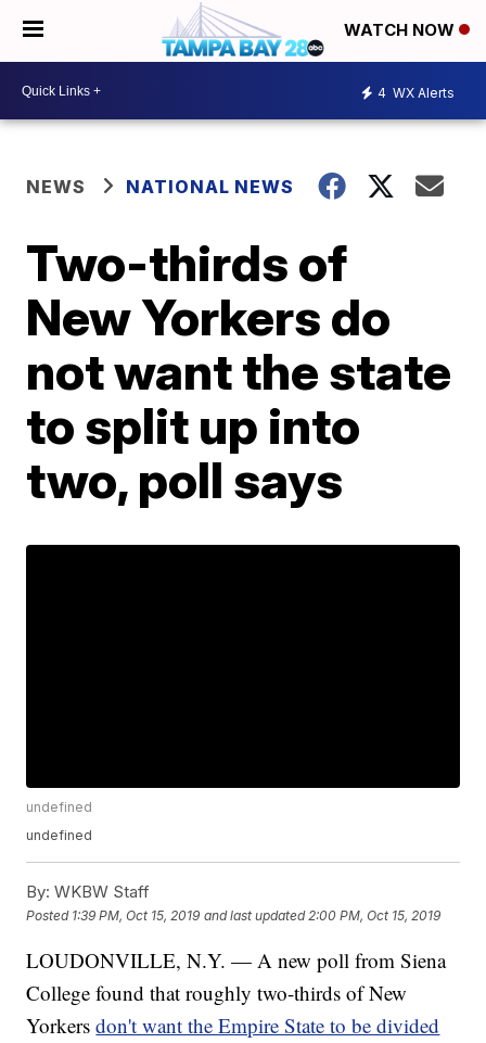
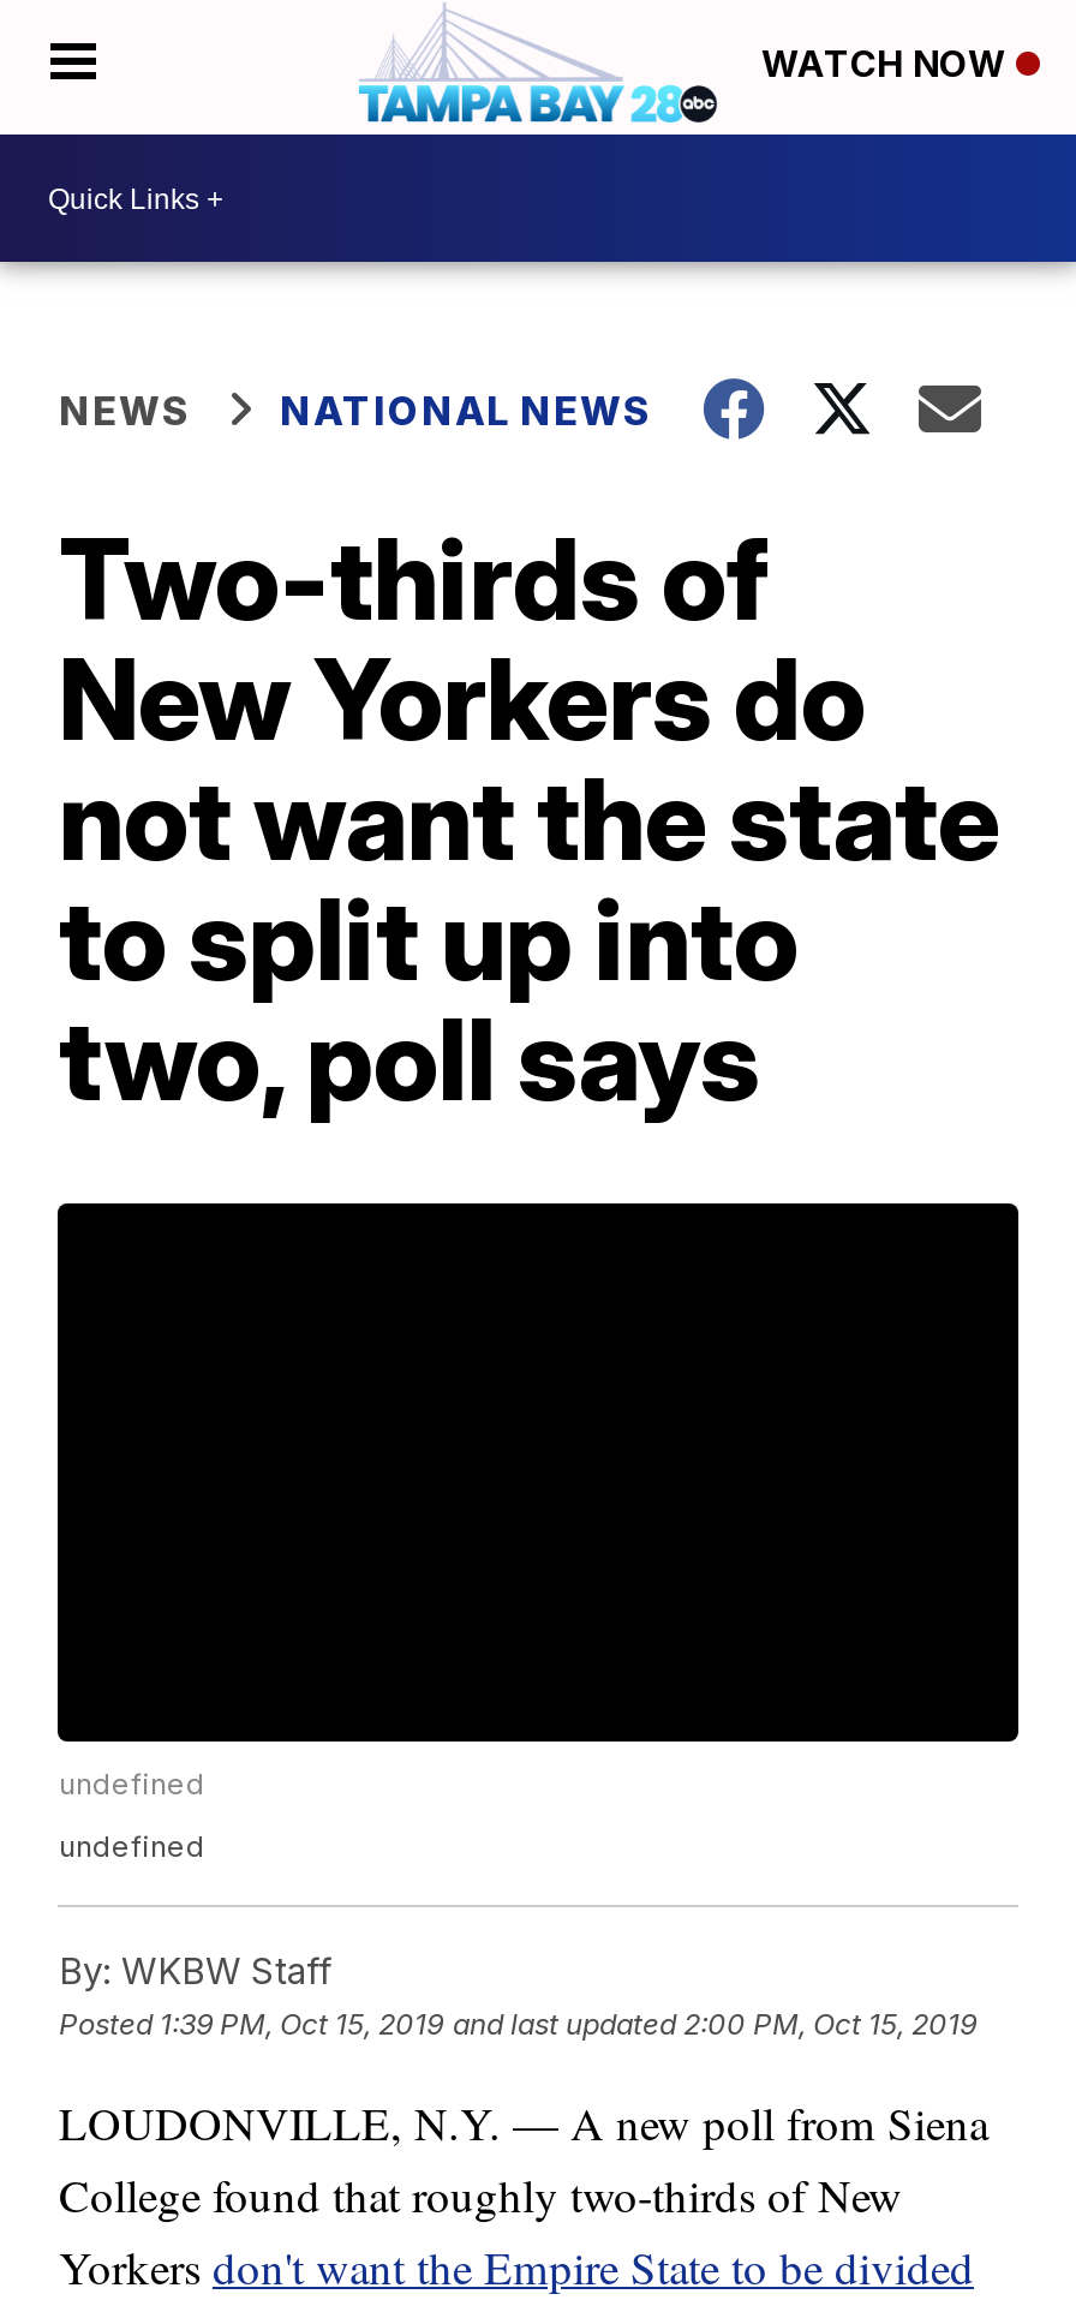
[378,84,455,100] 4 WX Alerts -> none

